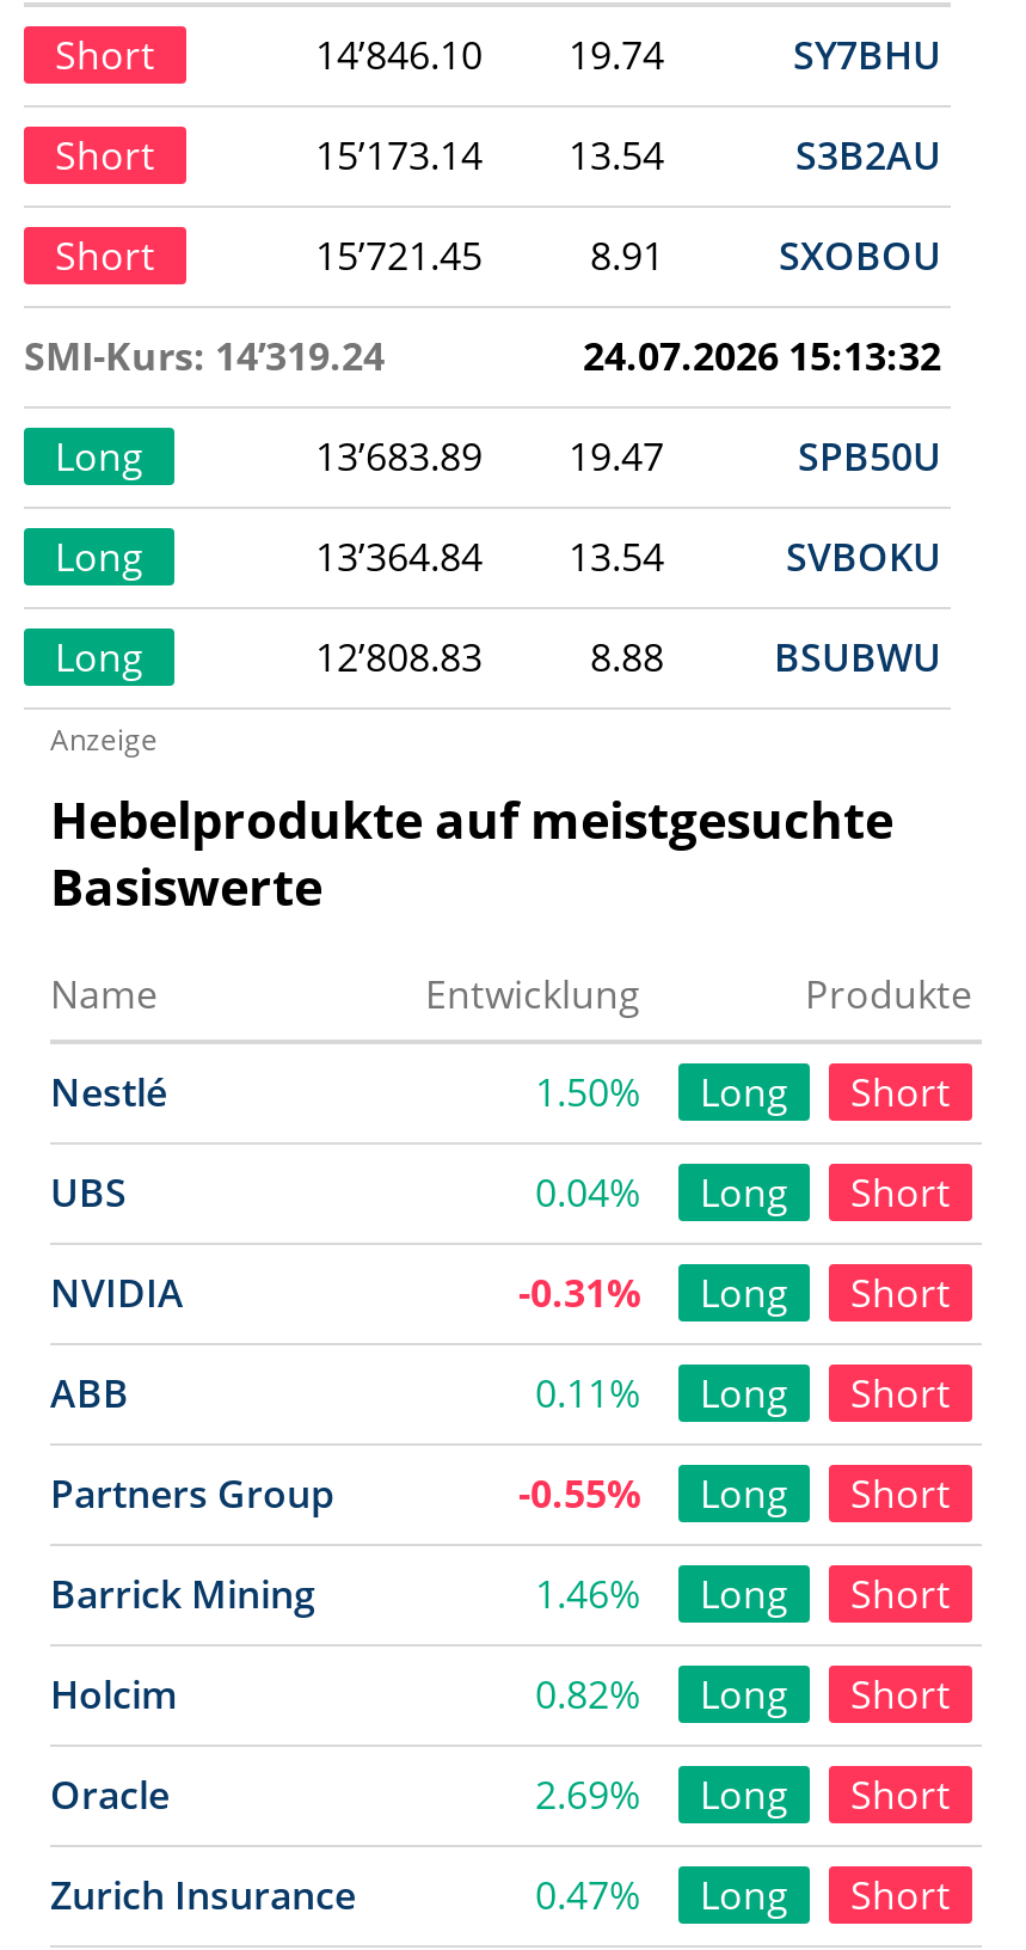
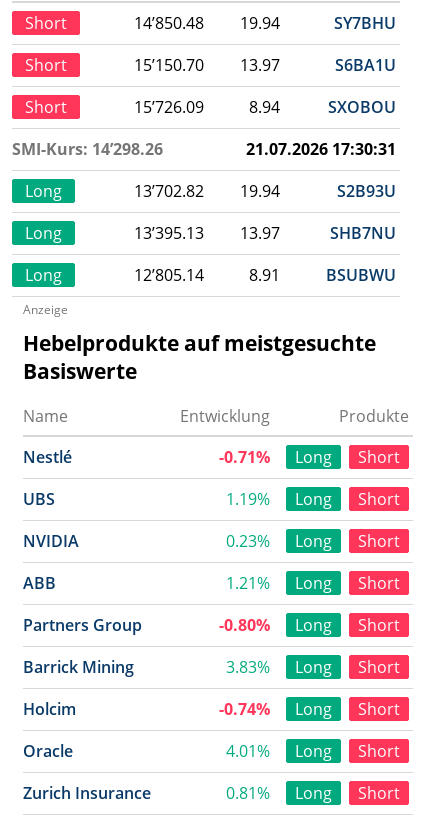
[315,29,483,81] 14’846.10 -> [134,12,204,34] 14’850.48
[569,29,664,81] 19.74 -> [240,12,280,34] 19.94
[315,129,941,182] 15’173.14 | 13.54 | S3B2AU -> [134,54,396,76] 15’150.70 | 13.97 | S6BA1U
[315,229,483,282] 15’721.45 -> [134,96,204,118] 15’726.09
[590,229,664,282] 8.91 -> [249,96,280,118] 8.94
[24,330,385,382] SMI-Kurs: 14’319.24 -> [12,138,163,160] SMI-Kurs: 14’298.26
[583,330,941,382] 24.07.2026 15:13:32 -> [246,138,396,160] 21.07.2026 17:30:31
[315,430,941,483] 13’683.89 | 19.47 | SPB50U -> [134,180,396,202] 13’702.82 | 19.94 | S2B93U
[315,531,941,583] 13’364.84 | 13.54 | SVBOKU -> [134,222,396,244] 13’395.13 | 13.97 | SHB7NU
[315,631,483,683] 12’808.83 -> [134,264,204,286] 12’805.14
[590,631,664,683] 8.88 -> [249,264,280,286] 8.91
[535,1066,951,1118] 1.50% Long Short -> [219,446,400,468] -0.71% Long Short
[535,1166,951,1219] 0.04% Long Short -> [226,488,400,510] 1.19% Long Short
[518,1267,951,1319] -0.31% Long Short -> [226,530,400,552] 0.23% Long Short
[535,1367,951,1419] 0.11% Long Short -> [226,572,400,594] 1.21% Long Short
[518,1467,951,1520] -0.55% Long Short -> [219,614,400,636] -0.80% Long Short
[535,1568,951,1620] 1.46% Long Short -> [226,656,400,678] 3.83% Long Short
[535,1668,951,1721] 0.82% Long Short -> [219,698,400,720] -0.74% Long Short
[535,1768,951,1821] 2.69% Long Short -> [226,740,400,762] 4.01% Long Short
[535,1869,951,1921] 0.47% Long Short -> [226,782,400,804] 0.81% Long Short

